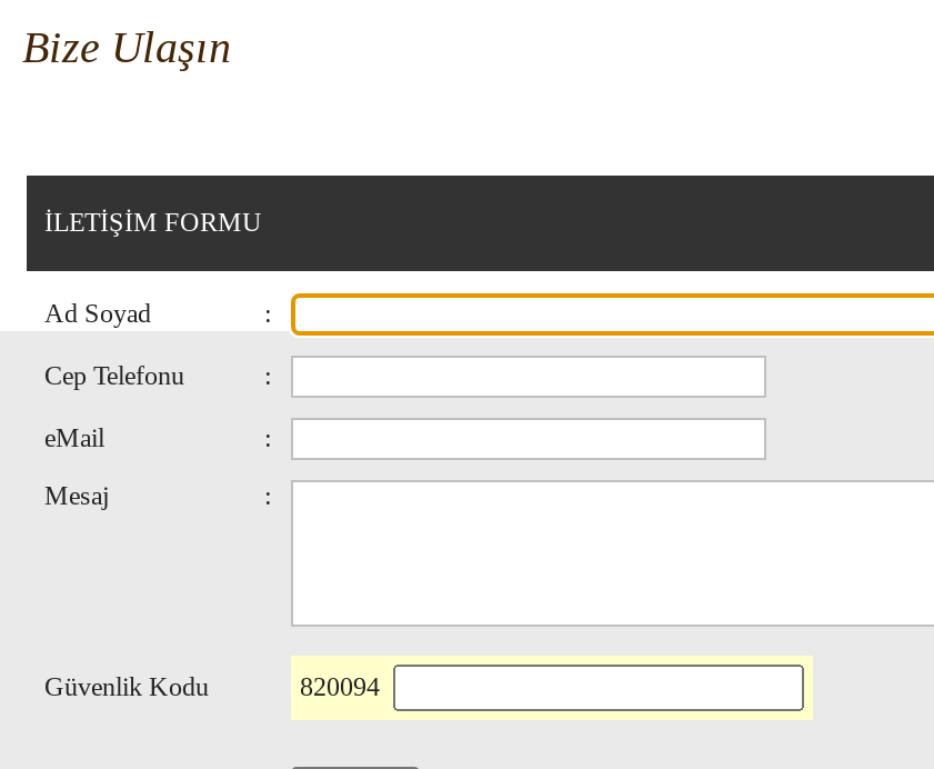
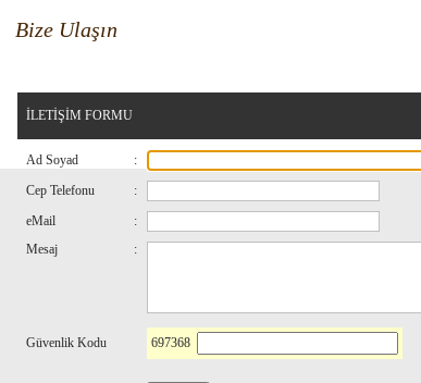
[300,671,380,702] 820094 -> [151,335,190,350] 697368

